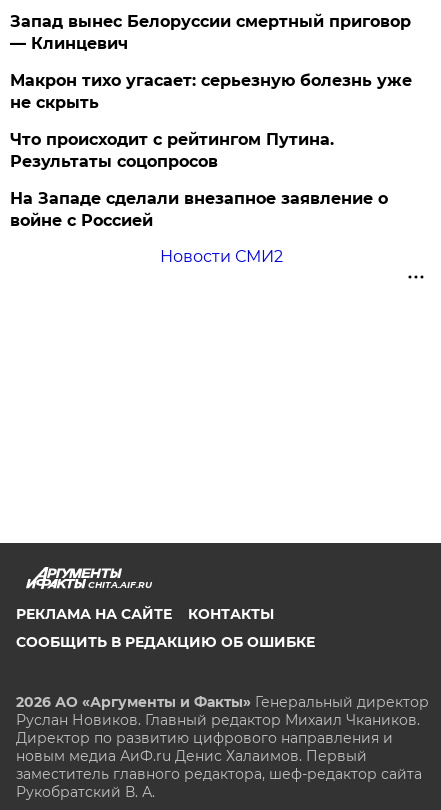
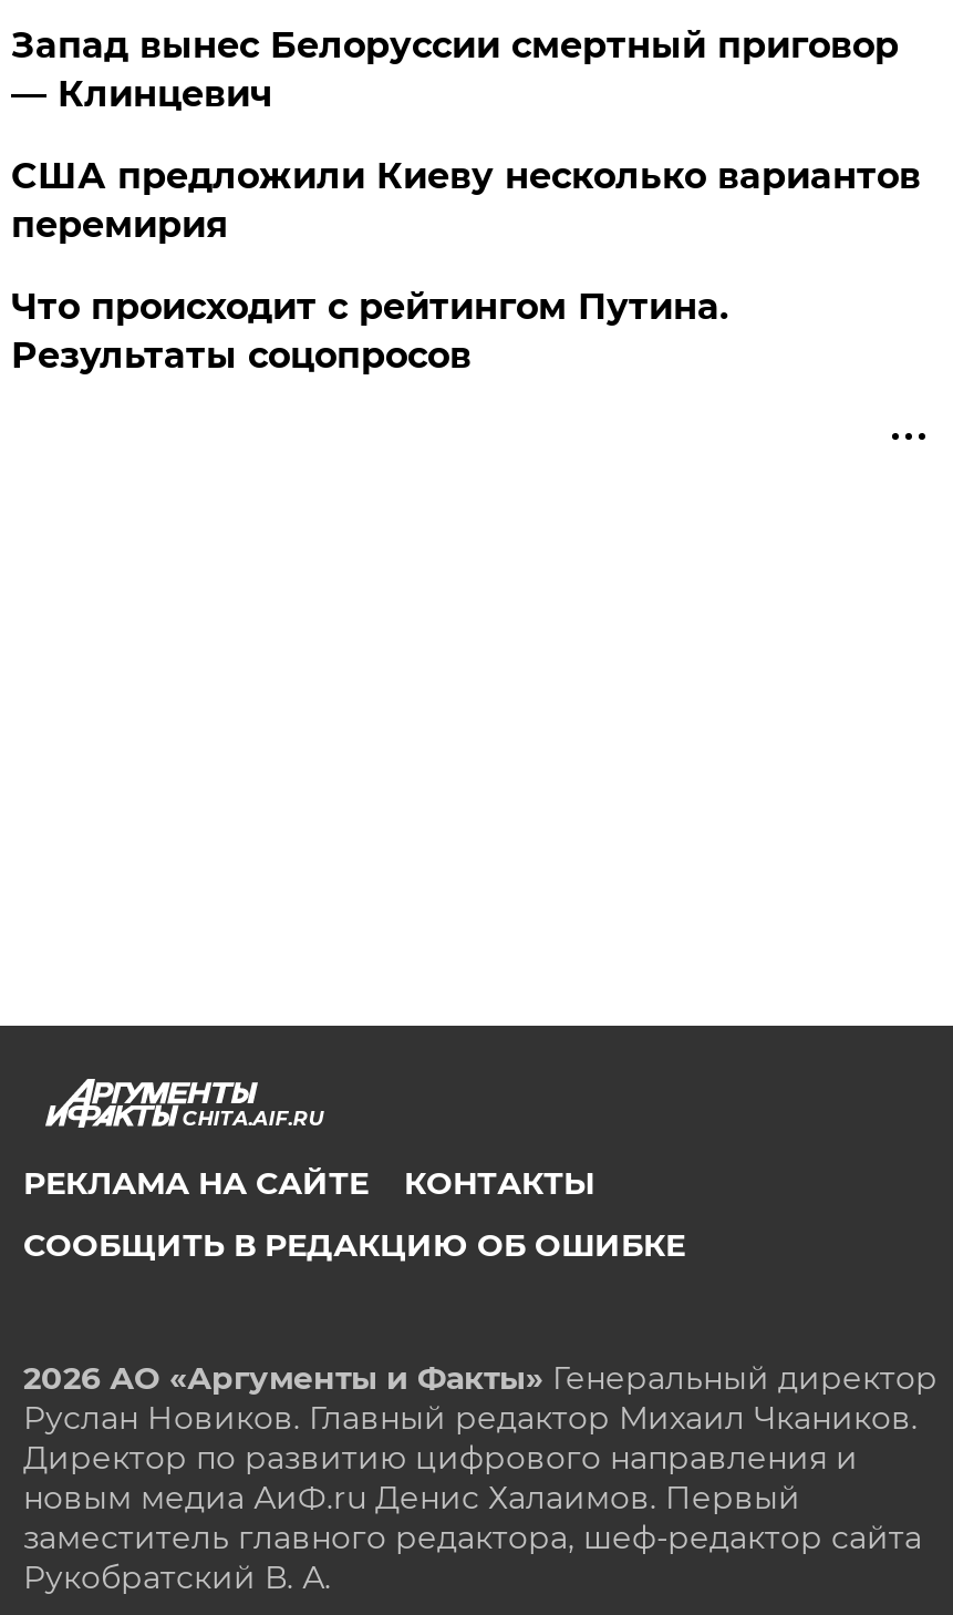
[10,71,412,112] Макрон тихо угасает: серьезную болезнь уже | не скрыть -> [11,155,921,246] США предложили Киеву несколько вариантов | перемирия
[10,189,388,266] На Западе сделали внезапное заявление о | войне с Россией | Новости СМИ2 -> none

